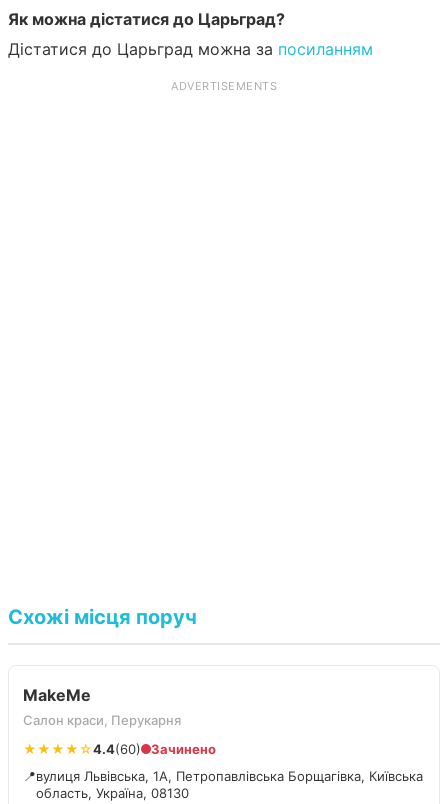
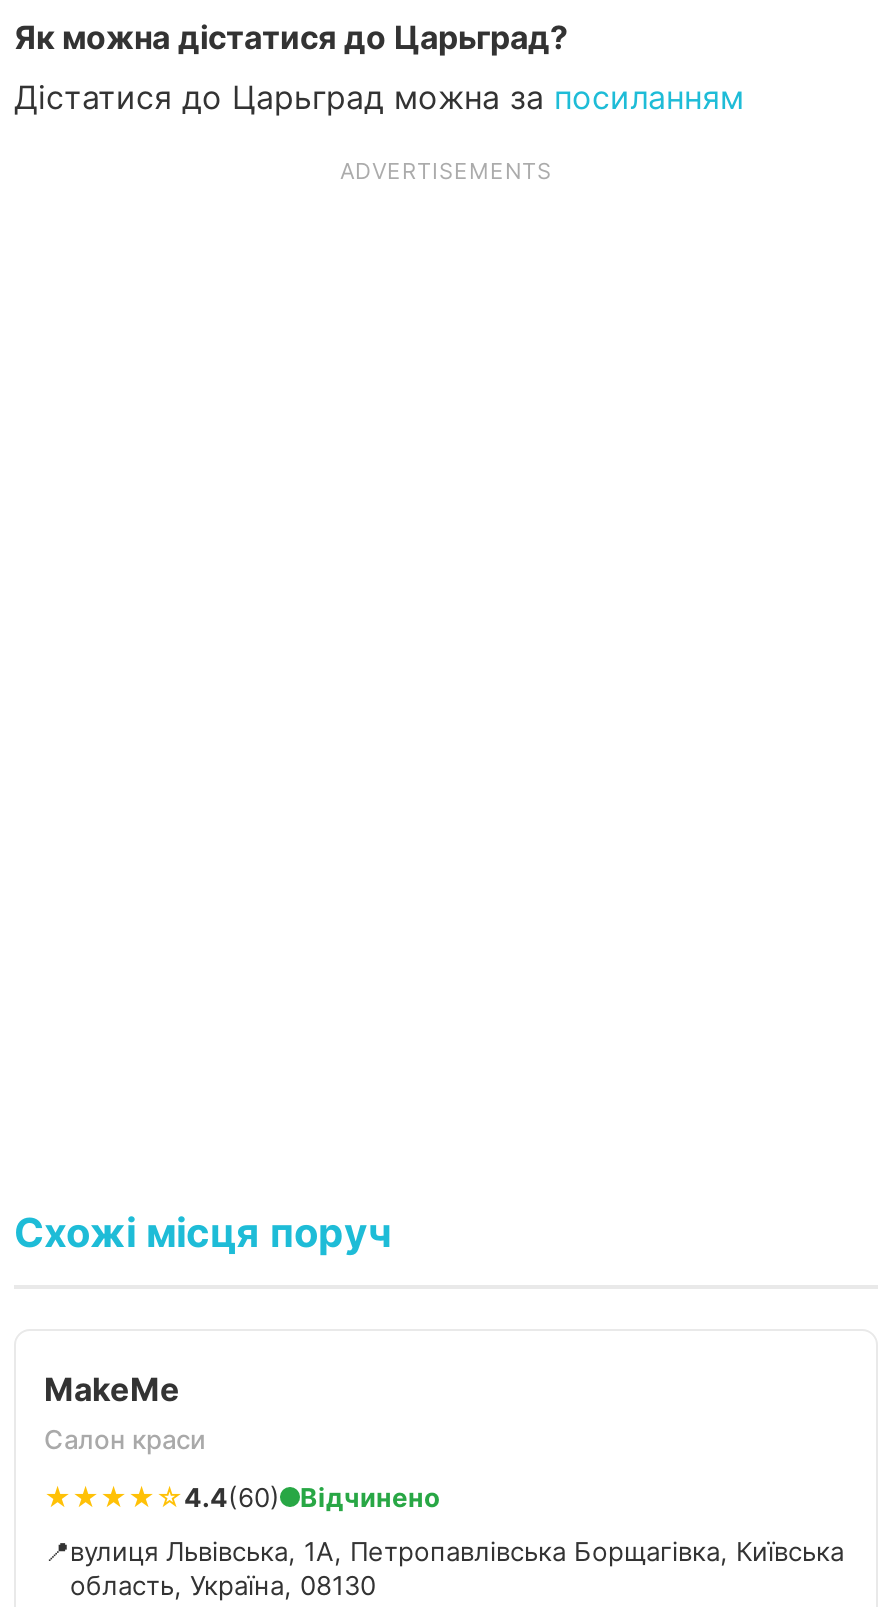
[23,712,181,728] Салон краси, Перукарня -> [44,1423,206,1455] Салон краси
[151,741,216,757] Зачинено -> [300,1481,440,1513] Відчинено

